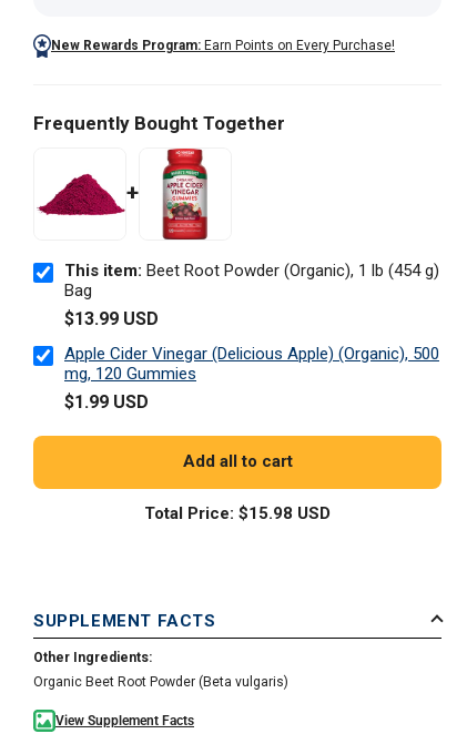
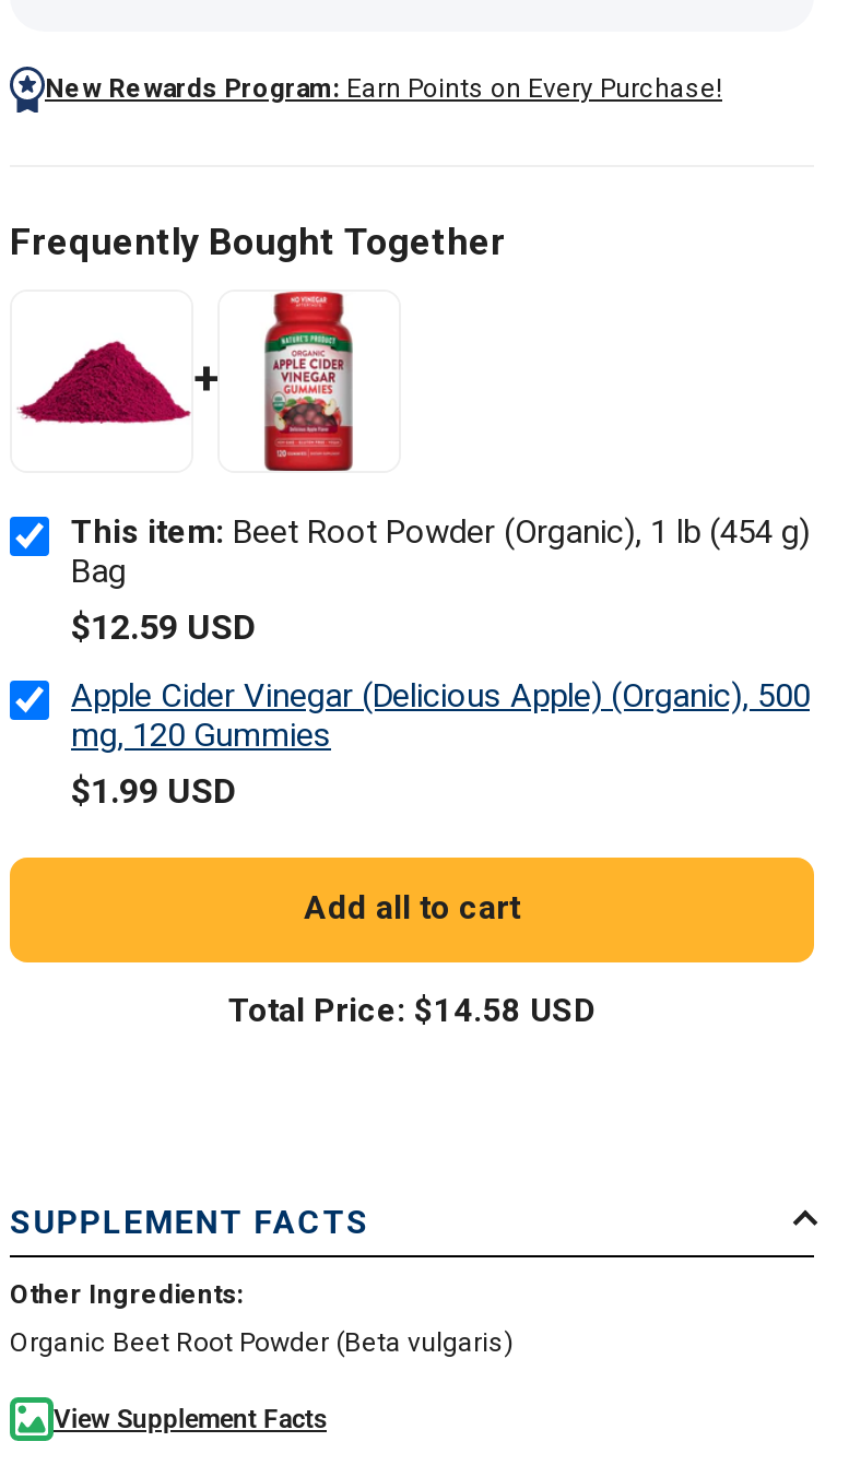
[64,308,159,329] $13.99 USD -> [71,605,257,647] $12.59 USD
[144,503,331,523] Total Price: $15.98 USD -> [228,990,596,1029] Total Price: $14.58 USD

